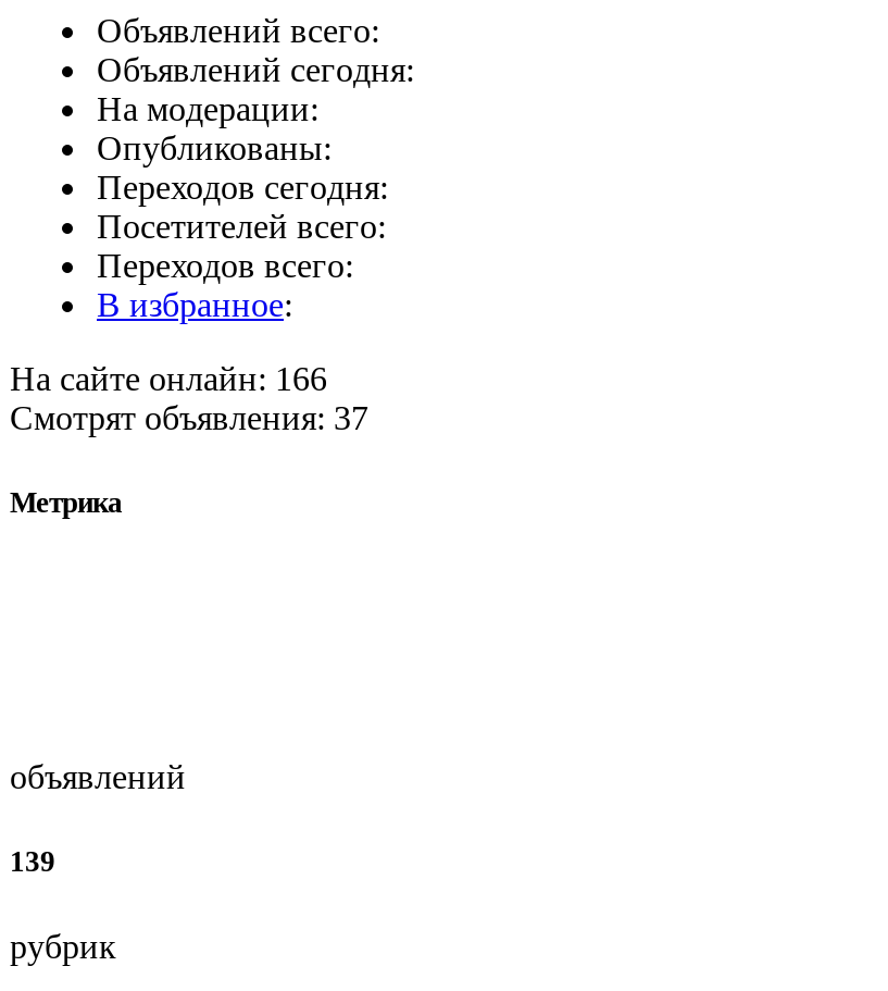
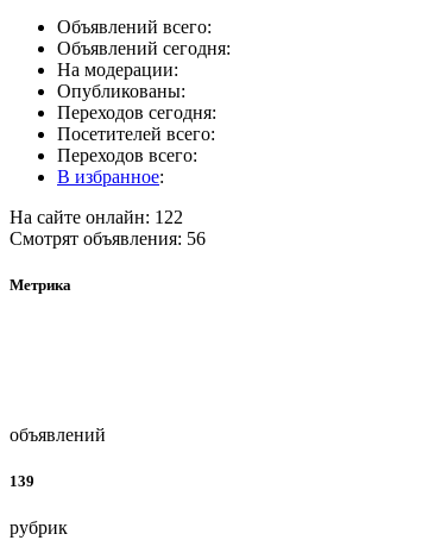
[10,360,327,397] На сайте онлайн: 166 -> [10,207,183,227] На сайте онлайн: 122
[10,399,368,436] Смотрят объявления: 37 -> [10,228,206,248] Смотрят объявления: 56

